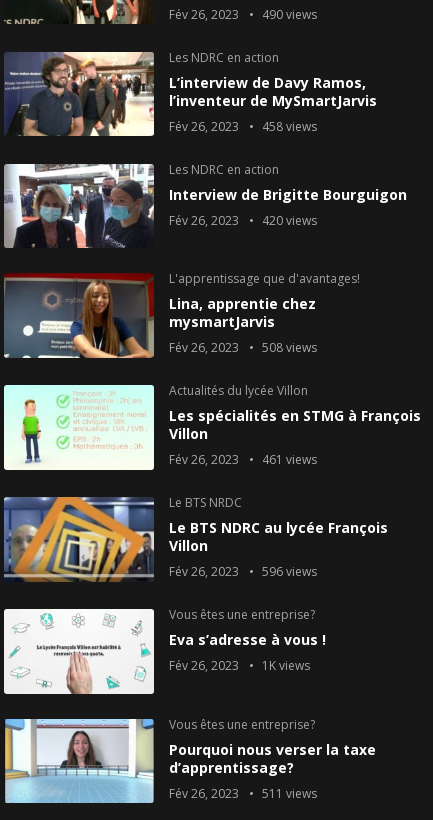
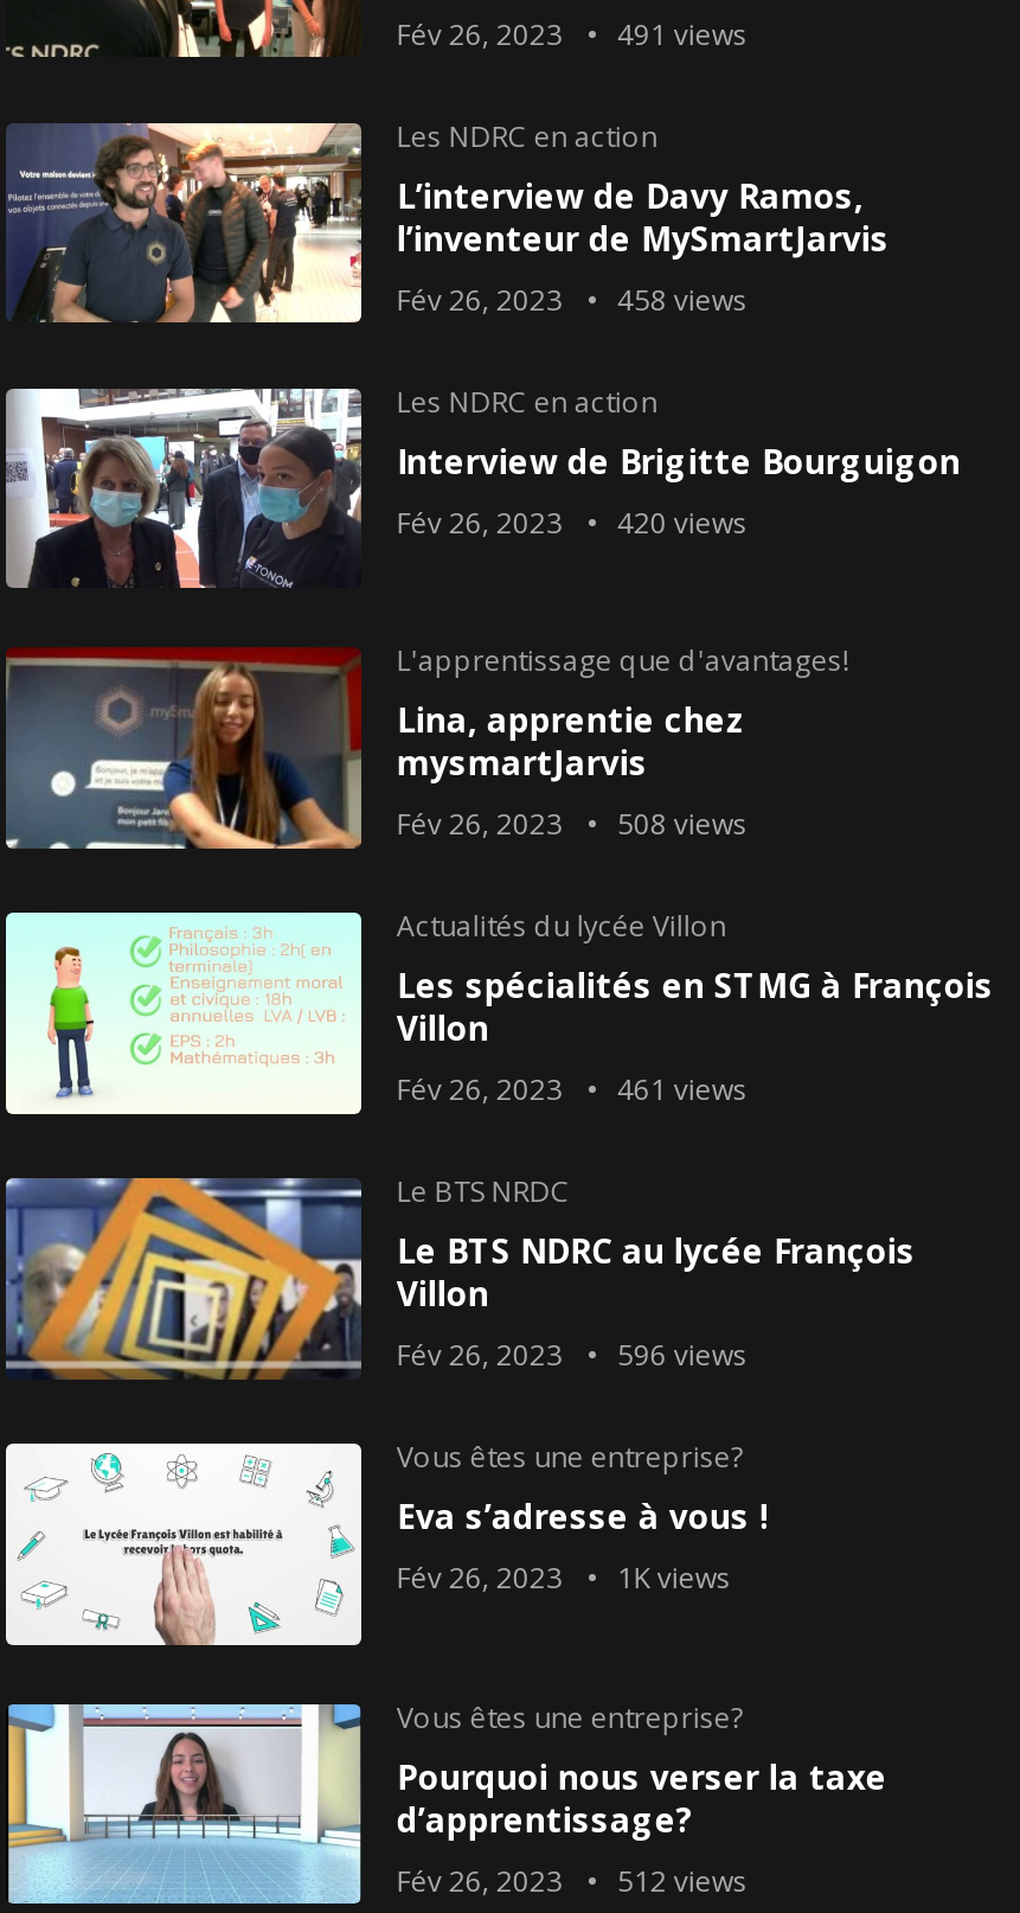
[169,6,317,23] Fév 26, 2023 490 views -> [397,14,747,55] Fév 26, 2023 491 views
[169,785,317,802] Fév 26, 2023 511 views -> [397,1861,747,1901] Fév 26, 2023 512 views

